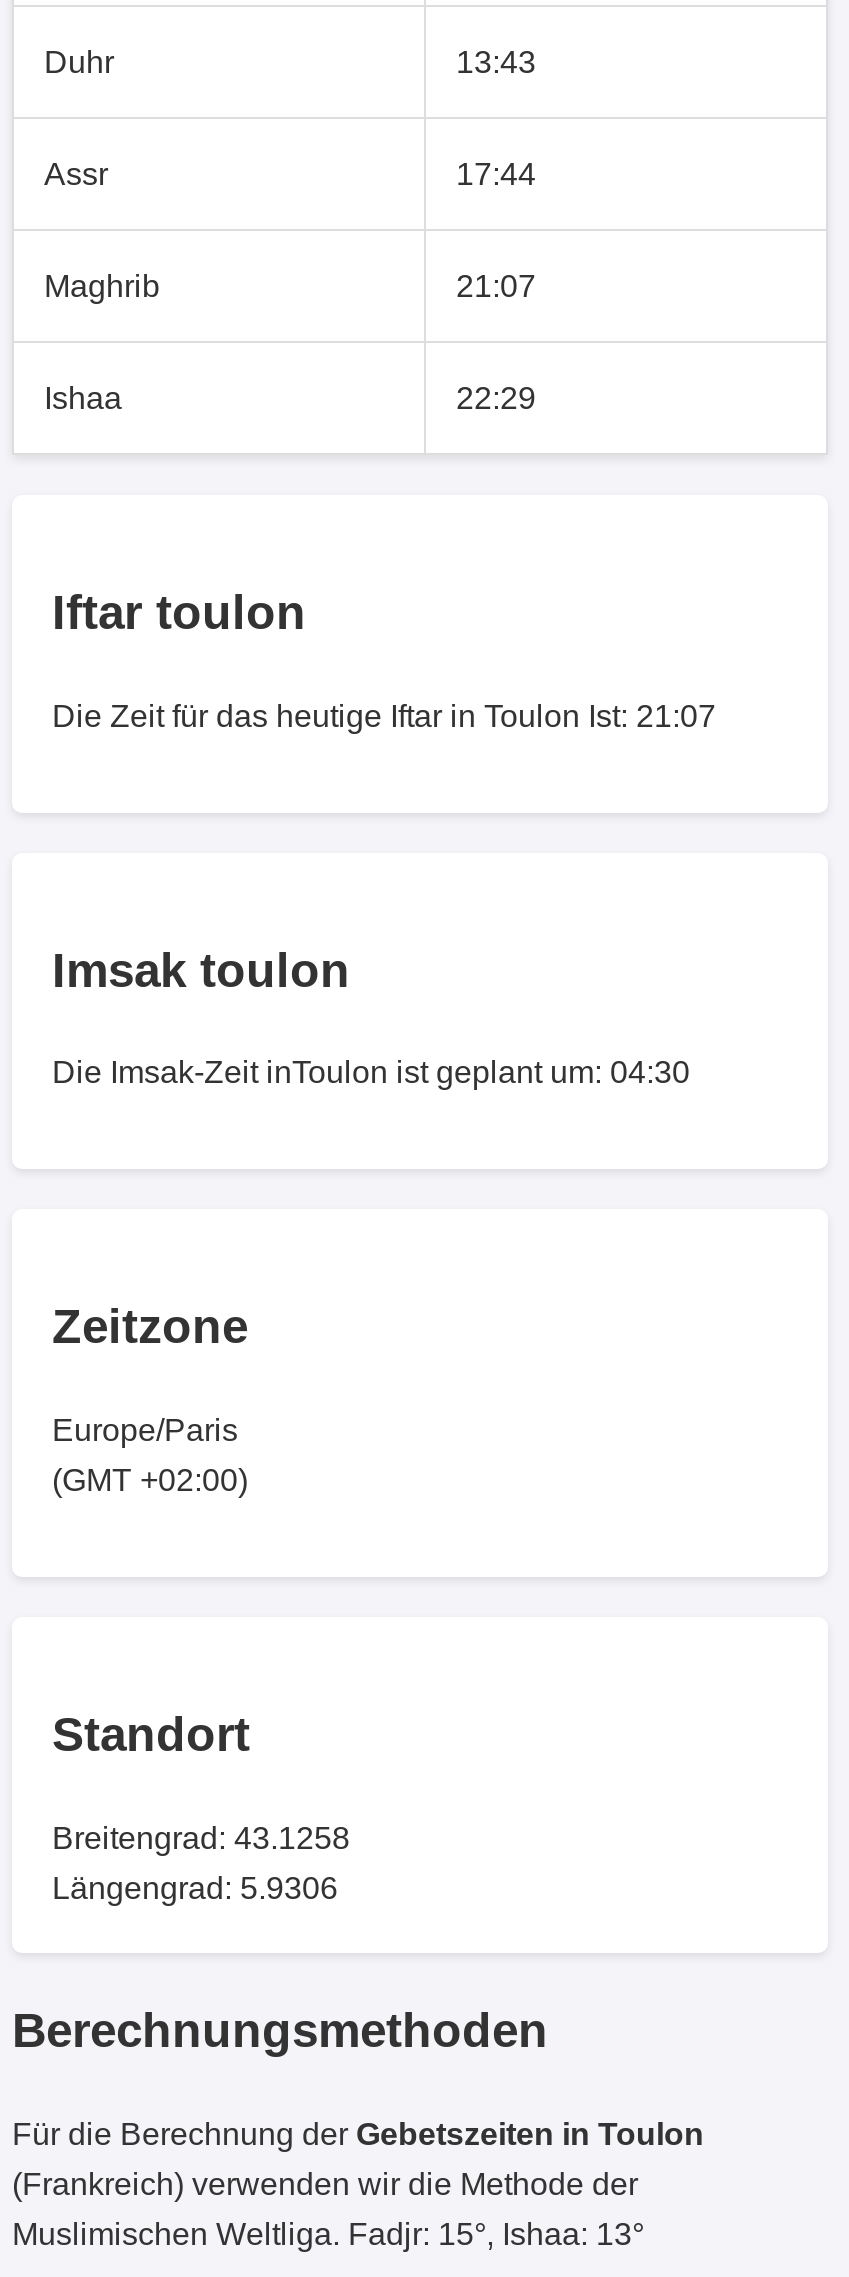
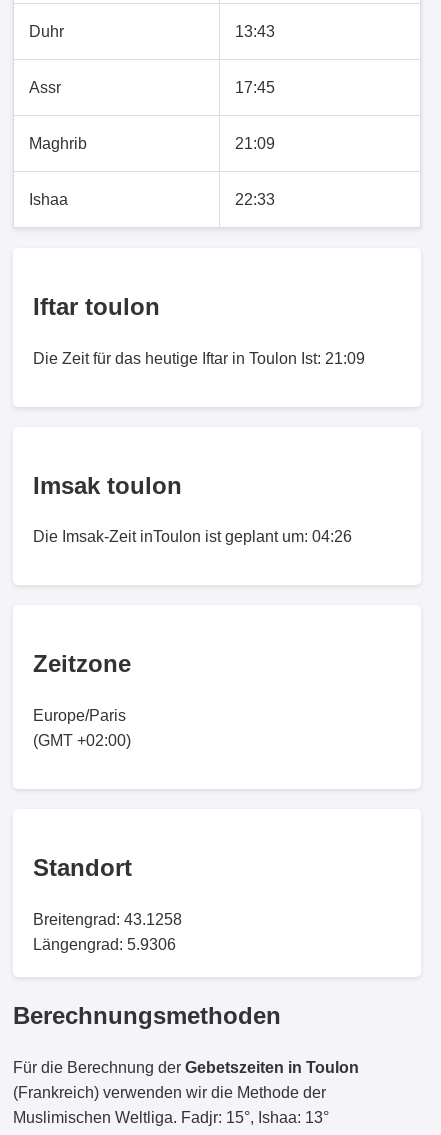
[456,157,536,191] 17:44 -> [235,79,275,96] 17:45
[456,269,536,303] 21:07 -> [235,135,275,152] 21:09
[456,381,536,415] 22:29 -> [235,191,275,208] 22:33
[52,698,716,732] Die Zeit für das heutige Iftar in Toulon Ist: 21:07 -> [33,350,365,367] Die Zeit für das heutige Iftar in Toulon Ist: 21:09
[52,1056,690,1090] Die Imsak-Zeit inToulon ist geplant um: 04:30 -> [33,528,352,545] Die Imsak-Zeit inToulon ist geplant um: 04:26

